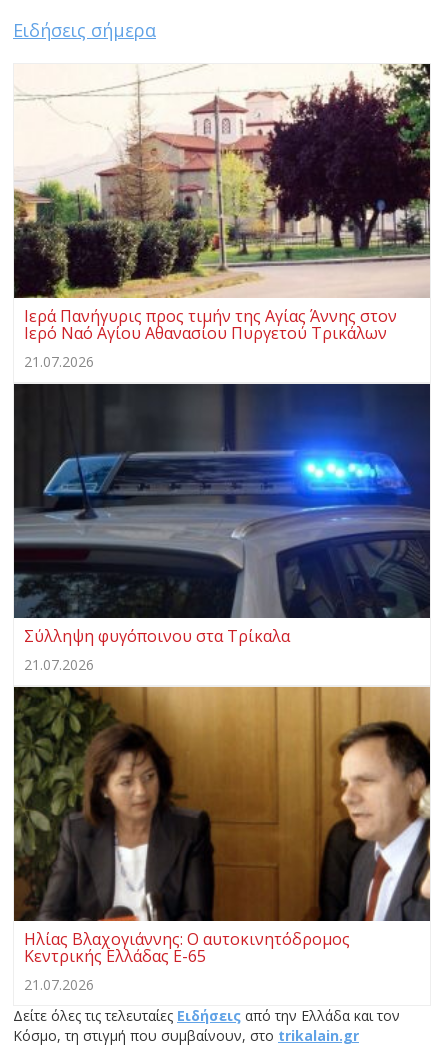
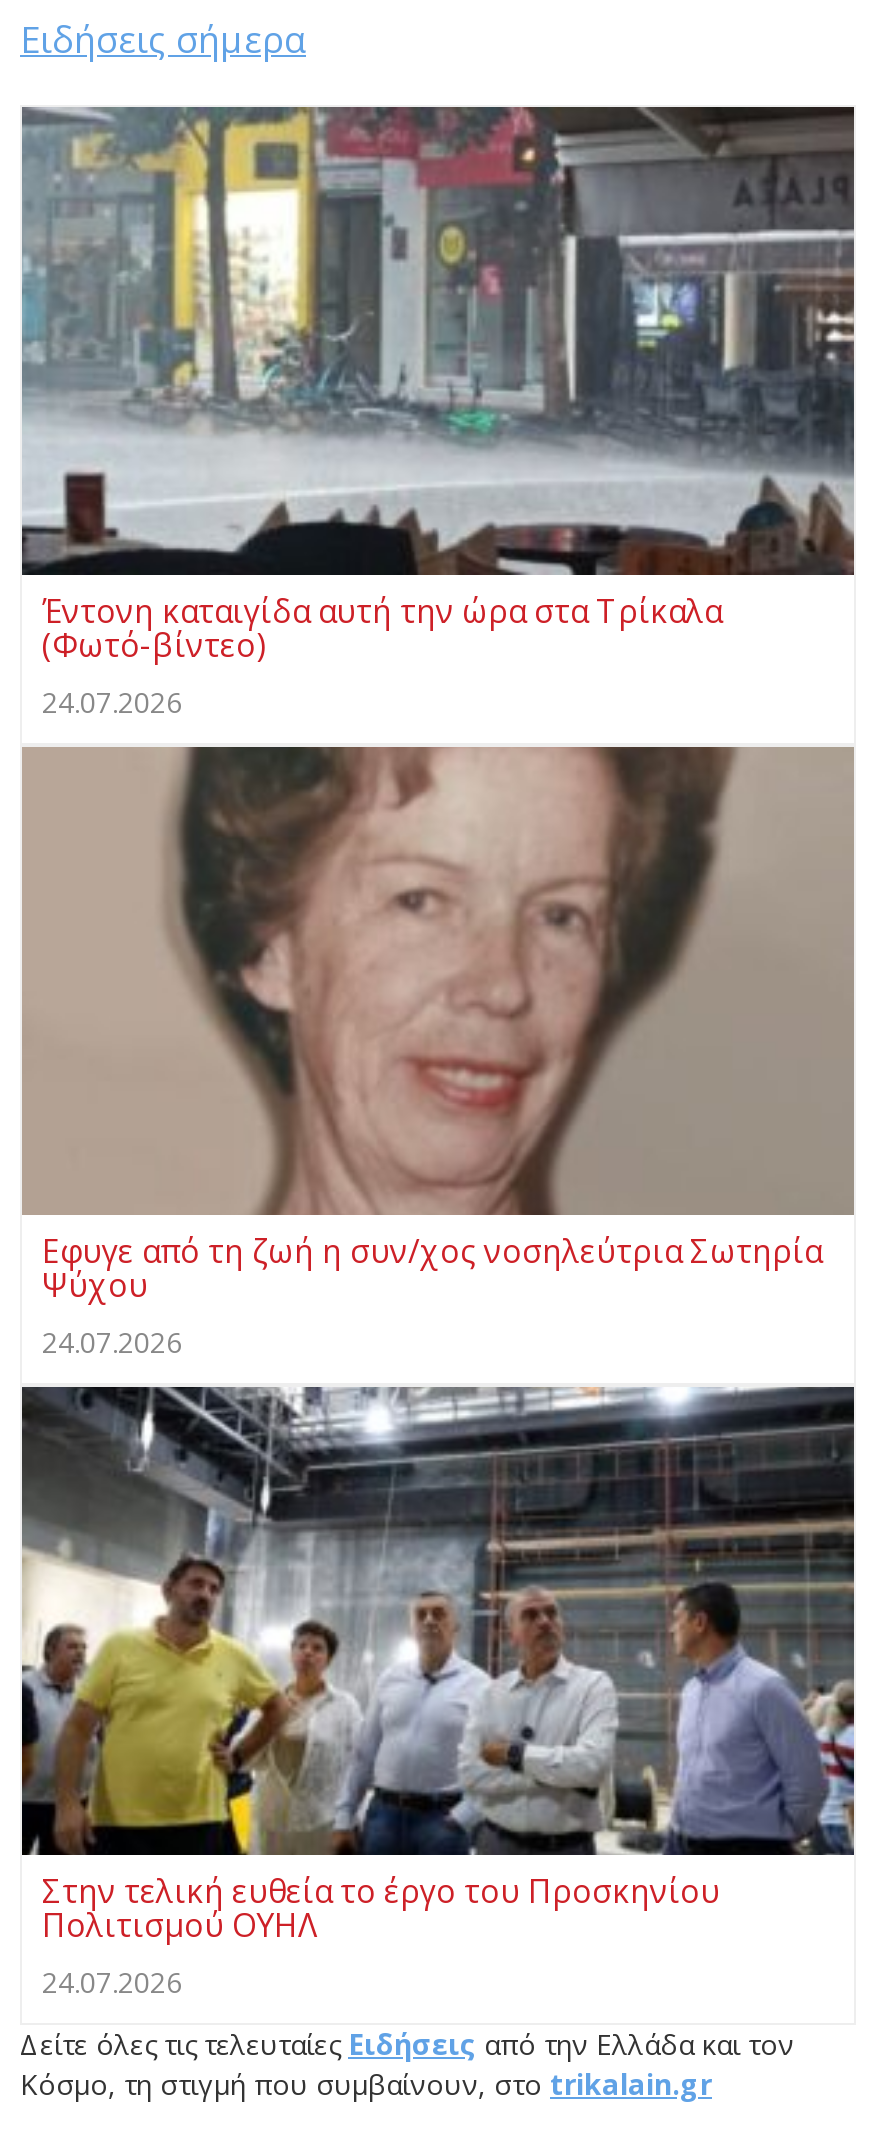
[13,64,430,371] [image] | Ιερά Πανήγυρις προς τιμήν της Αγίας Άννης στον | Ιερό Ναό Αγίου Αθανασίου Πυργετού Τρικάλων | 21.07.2026 -> [20,105,856,721] [image] | Έντονη καταιγίδα αυτή την ώρα στα Τρίκαλα | (Φωτό-βίντεο) | 24.07.2026
[14,383,431,674] [image] | Σύλληψη φυγόποινου στα Τρίκαλα | 21.07.2026 -> [22,745,856,1361] [image] | Eφυγε από τη ζωή η συν/χος νοσηλεύτρια Σωτηρία | Ψύχου | 24.07.2026
[14,686,431,994] [image] | Ηλίας Βλαχογιάννης: Ο αυτοκινητόδρομος | Κεντρικής Ελλάδας Ε-65 | 21.07.2026 -> [22,1385,856,2001] [image] | Στην τελική ευθεία το έργο του Προσκηνίου | Πολιτισμού ΟΥΗΛ | 24.07.2026

